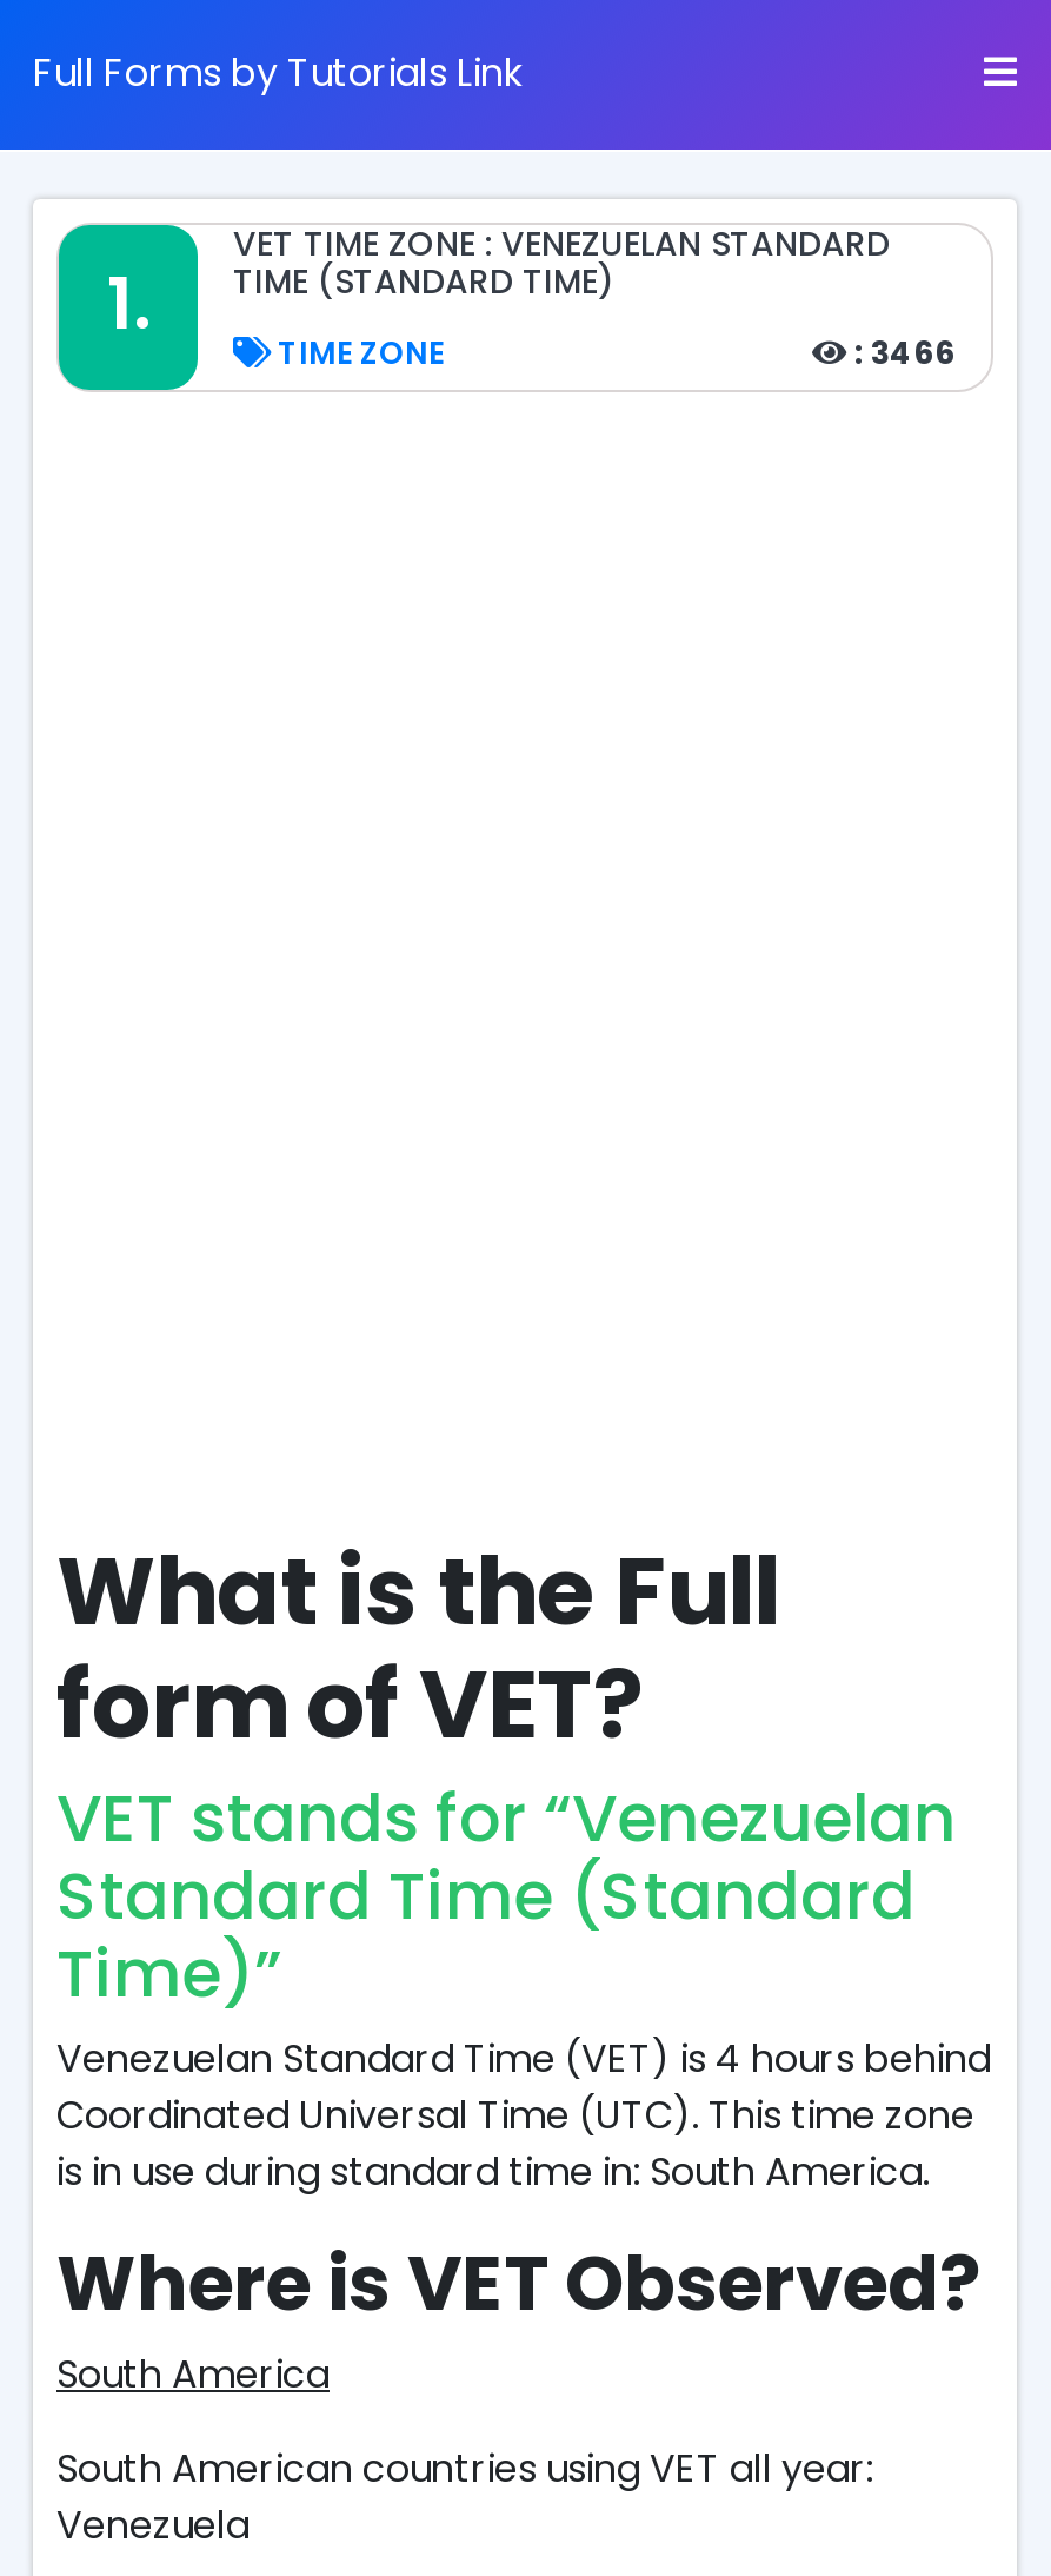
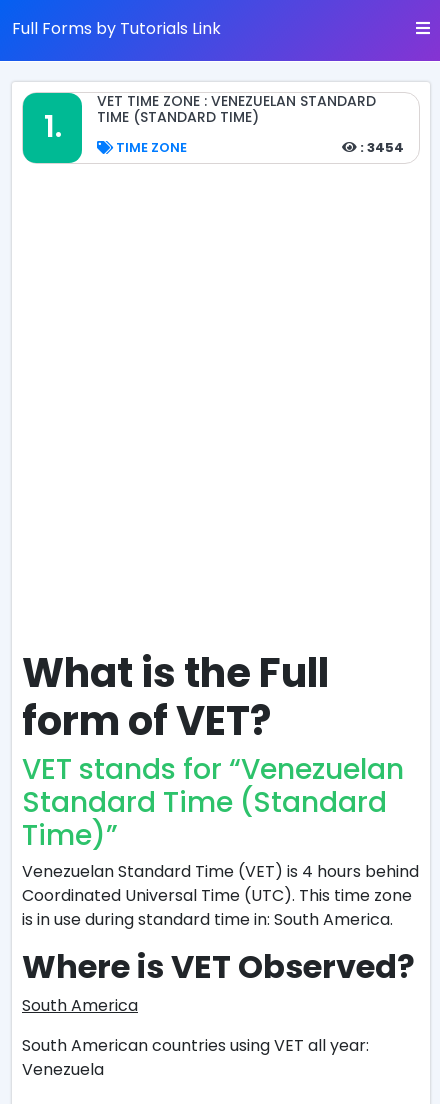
[847,331,956,376] : 3466 -> [357,138,404,157] : 3454

